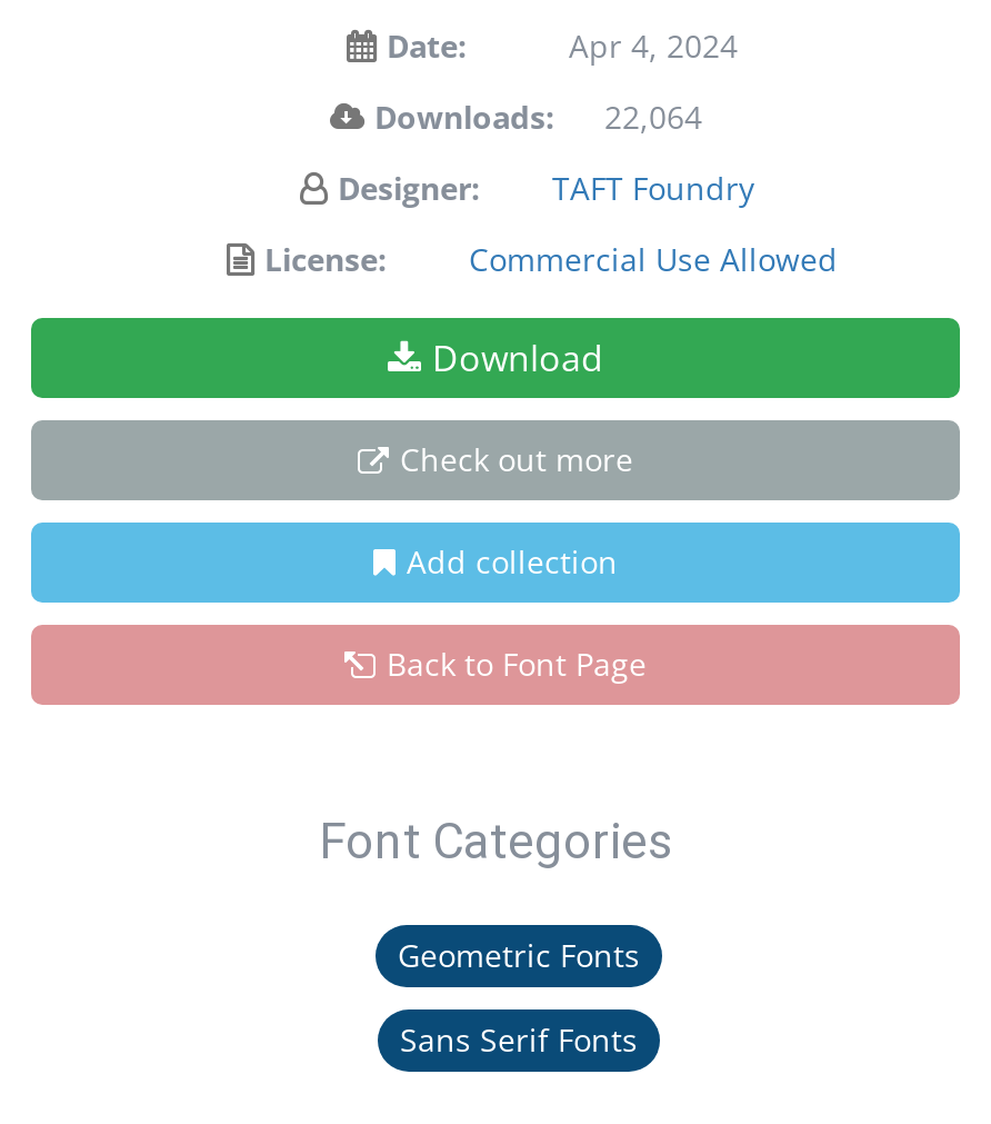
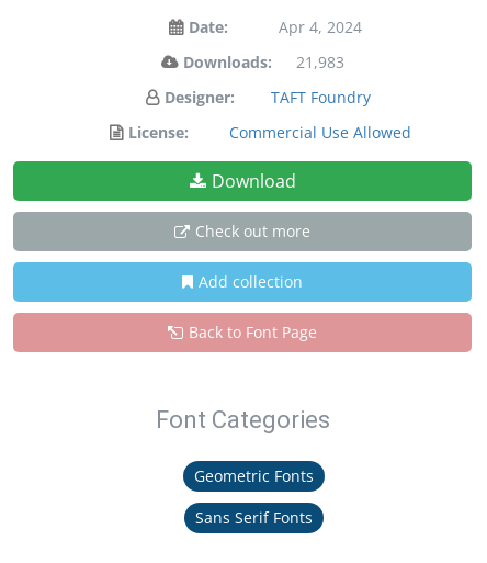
[374,96,702,138] Downloads: 22,064 -> [183,52,344,72] Downloads: 21,983

